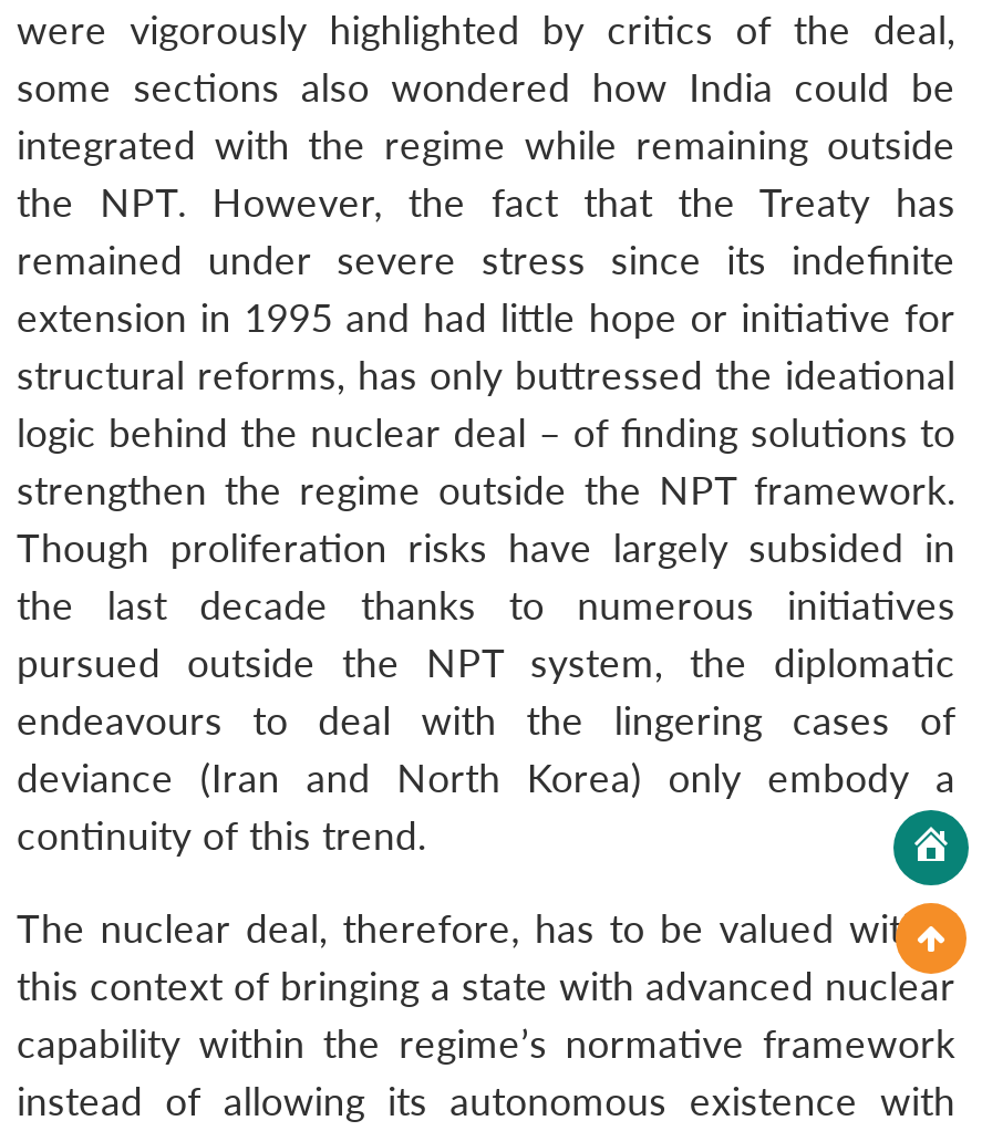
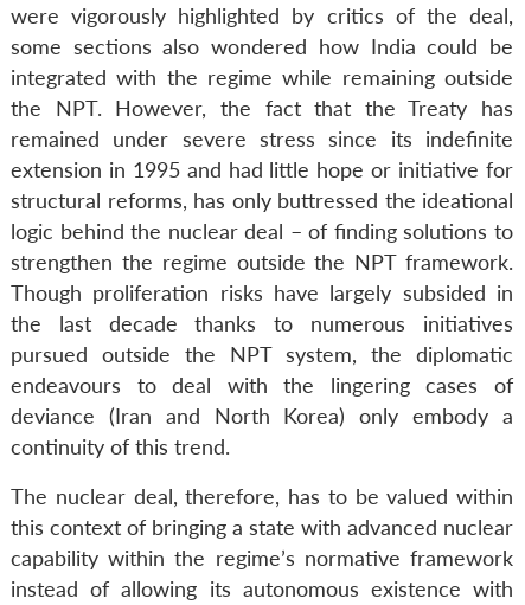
[891,808,971,888] [image] -> none

